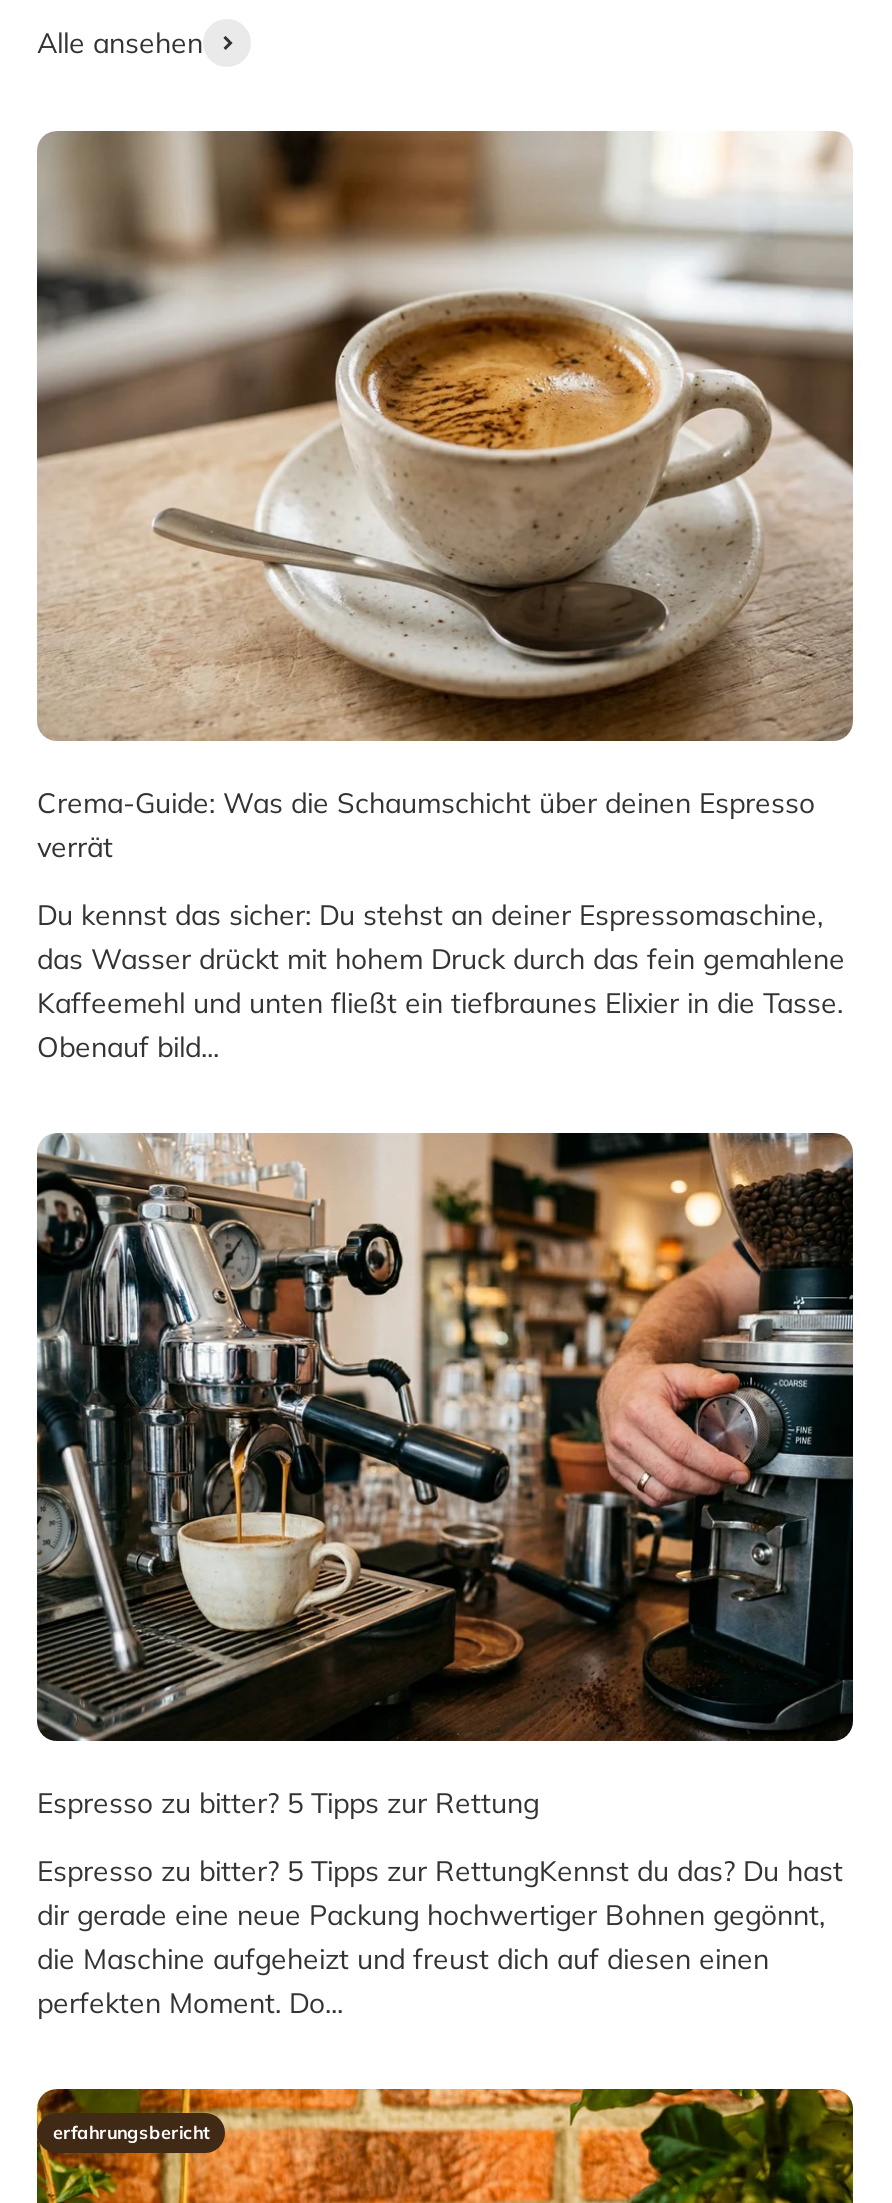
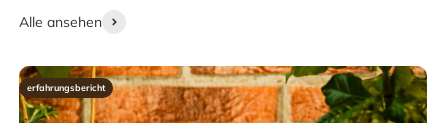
[35,129,853,1065] [image] | Crema-Guide: Was die Schaumschicht über deinen Espresso | verrät | Du kennst das sicher: Du stehst an deiner Espressomaschine, | das Wasser drückt mit hohem Druck durch das fein gemahlene | Kaffeemehl und unten fließt ein tiefbraunes Elixier in die Tasse. | Obenauf bild... -> none
[35,1131,855,2022] [image] | Espresso zu bitter? 5 Tipps zur Rettung | Espresso zu bitter? 5 Tipps zur RettungKennst du das? Du hast | dir gerade eine neue Packung hochwertiger Bohnen gegönnt, | die Maschine aufgeheizt und freust dich auf diesen einen | perfekten Moment. Do... -> none

